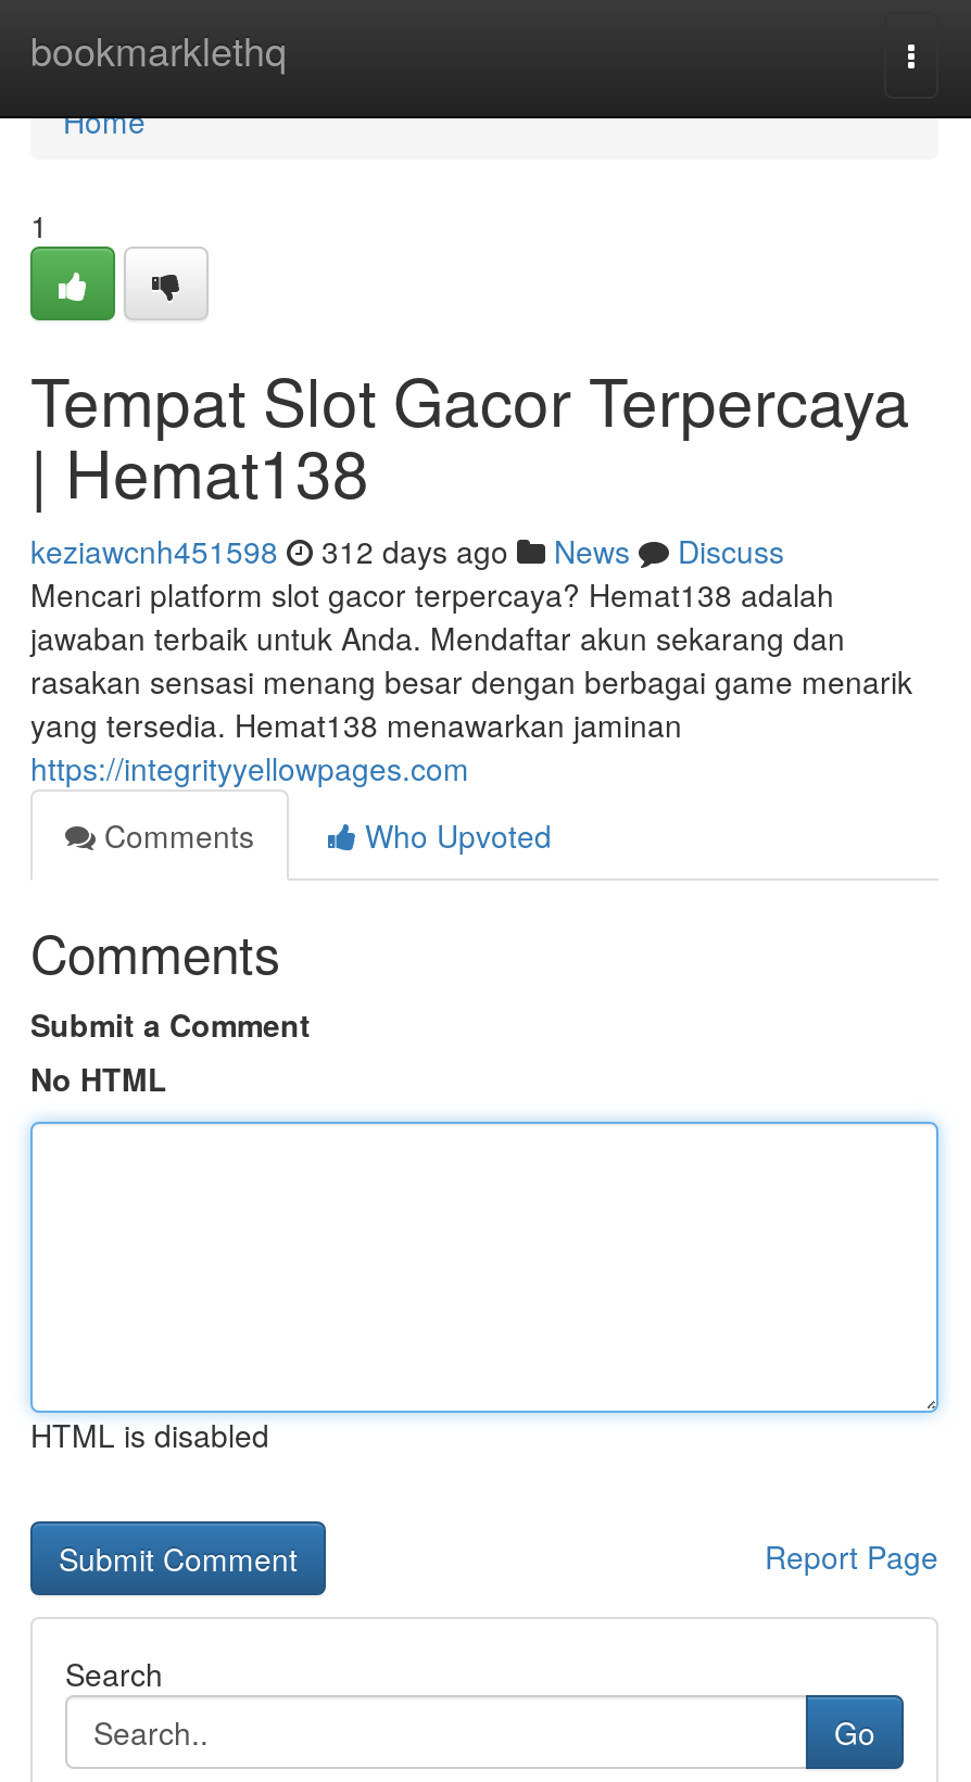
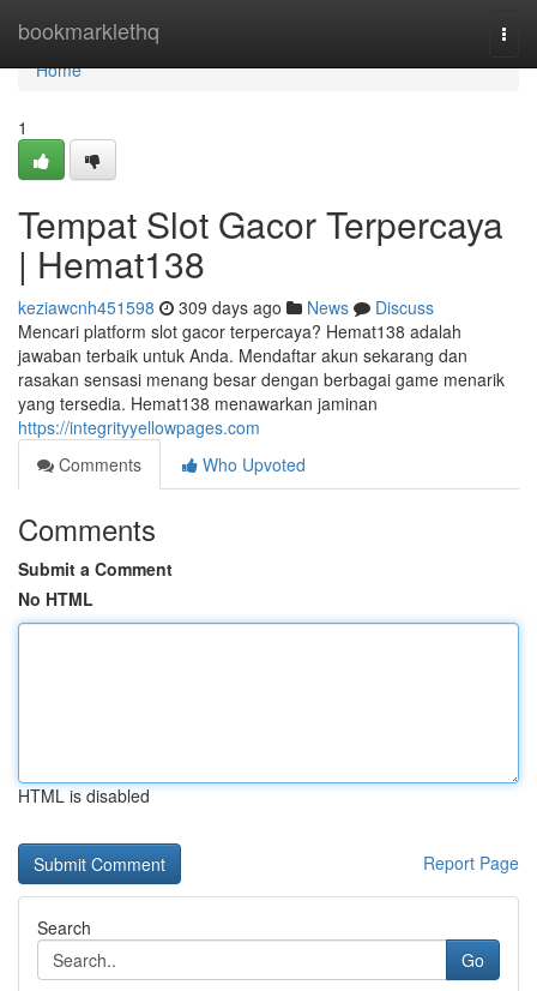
[30,529,784,572] keziawcnh451598 312 days ago News Discuss -> [18,295,434,319] keziawcnh451598 309 days ago News Discuss

